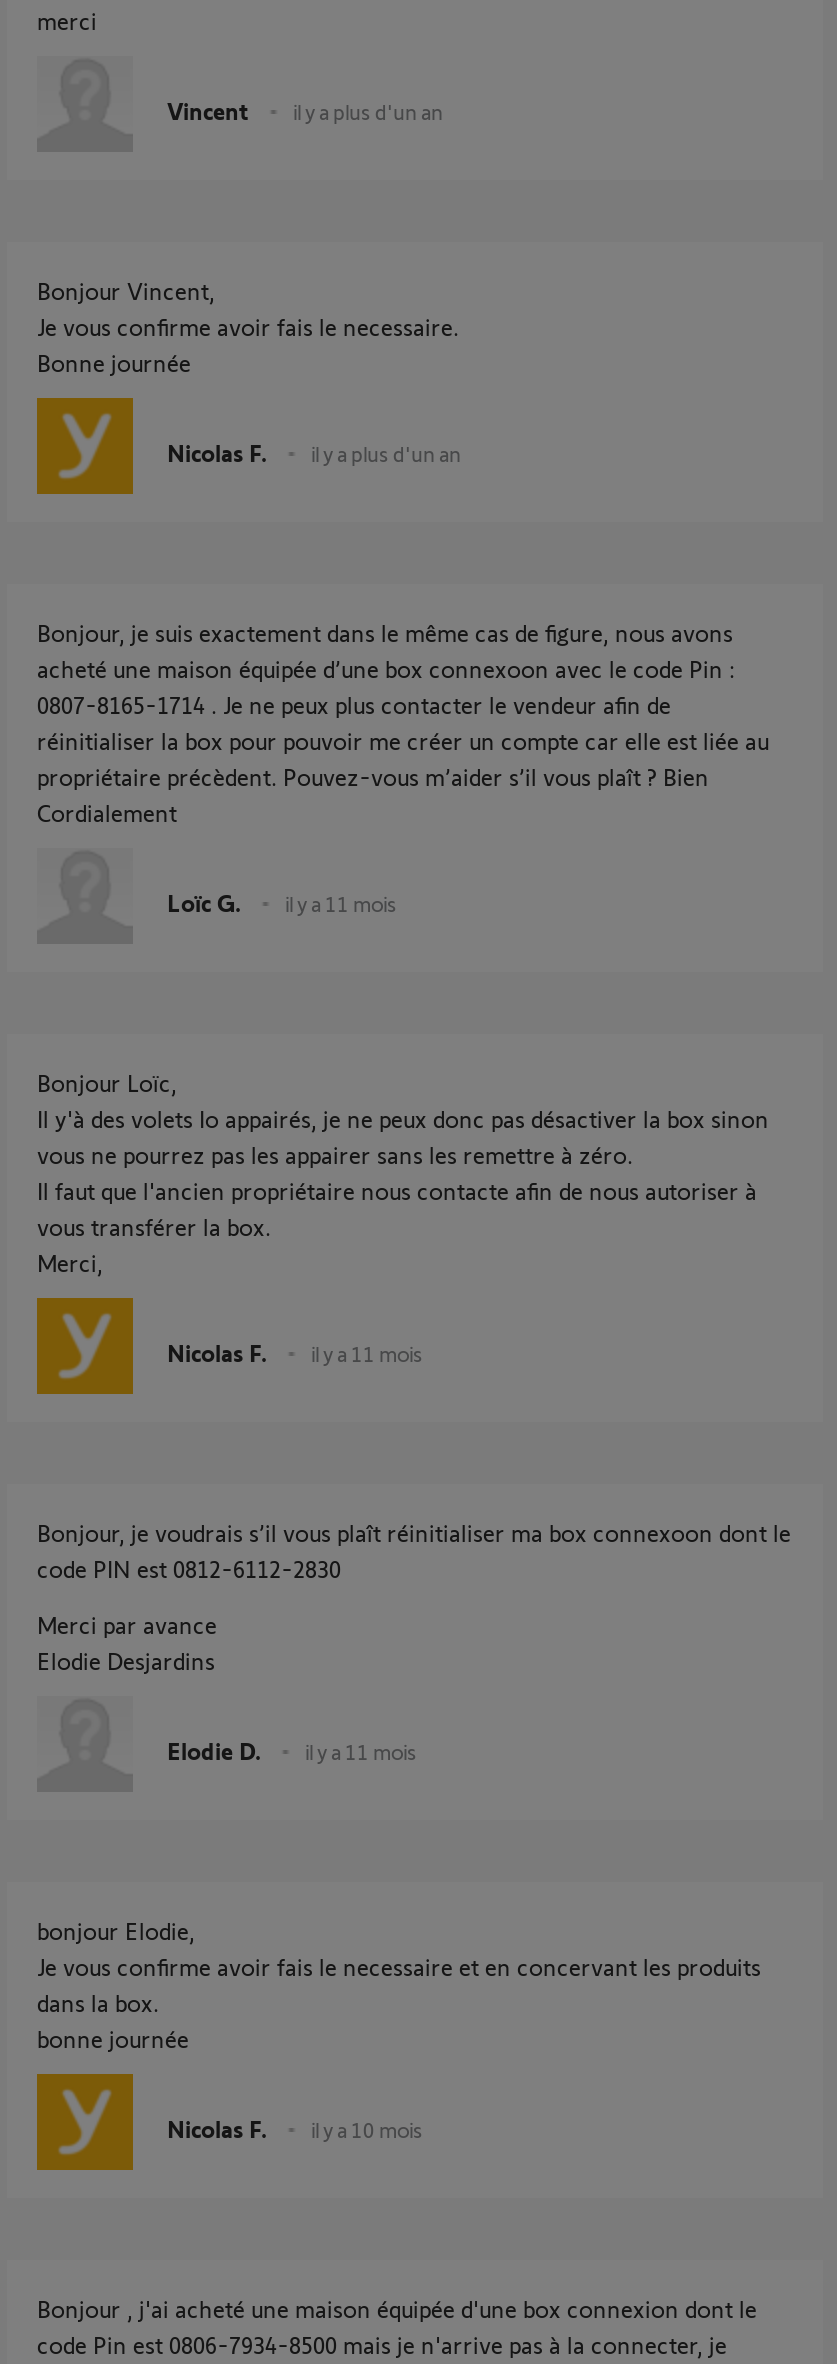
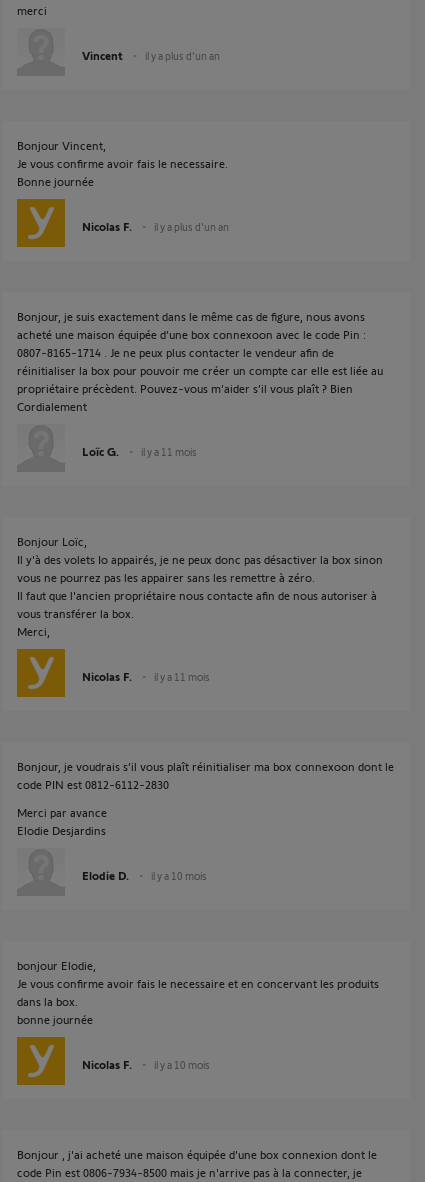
[167,1736,417,1764] Elodie D. il y a 11 mois -> [82,868,207,882] Elodie D. il y a 10 mois

